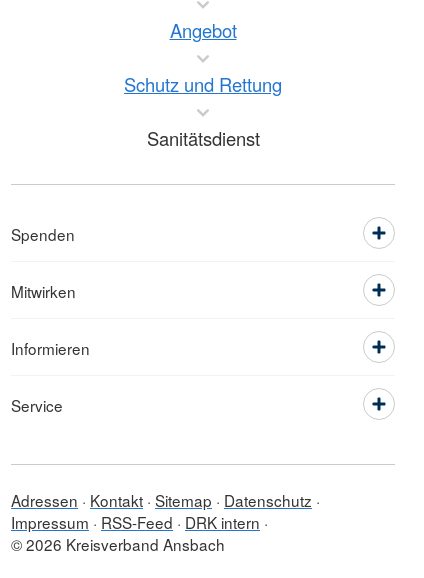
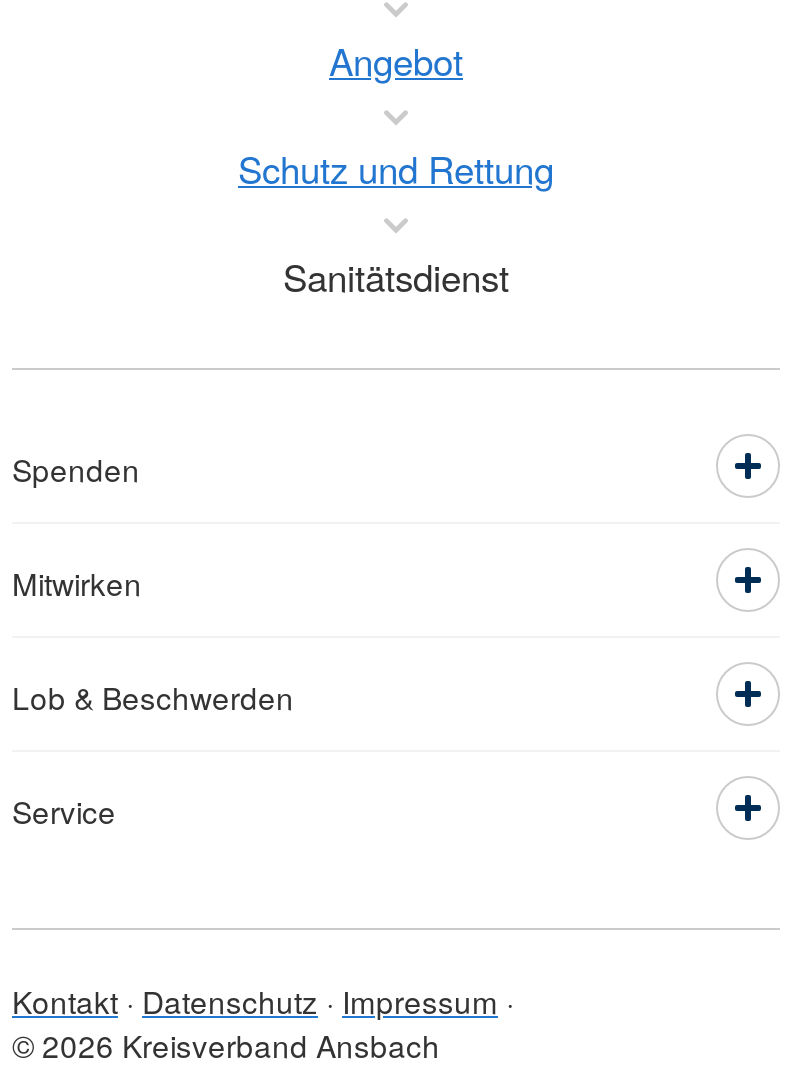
[11,337,90,359] Informieren -> [12,674,294,718] Lob & Beschwerden
[11,489,312,533] Adressen Kontakt Sitemap Datenschutz | Impressum RSS-Feed DRK intern -> [12,978,498,1022] Kontakt Datenschutz Impressum

